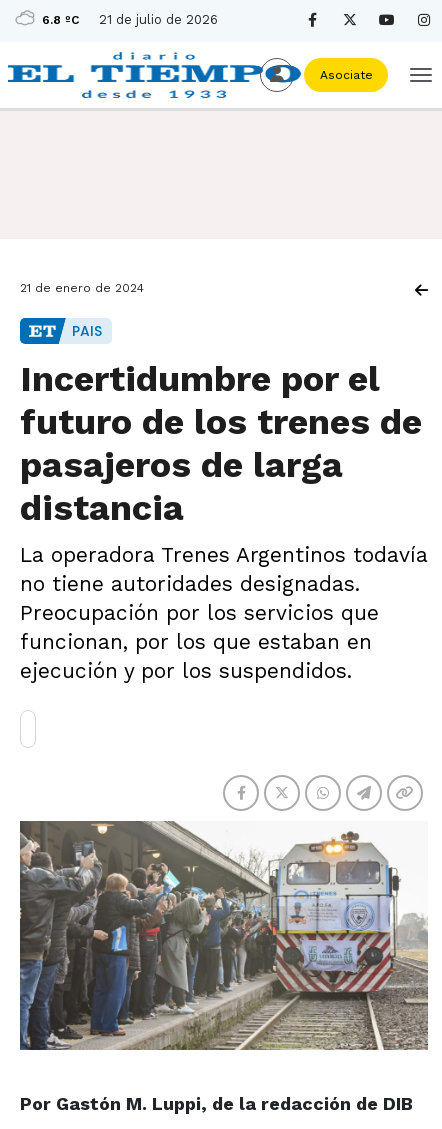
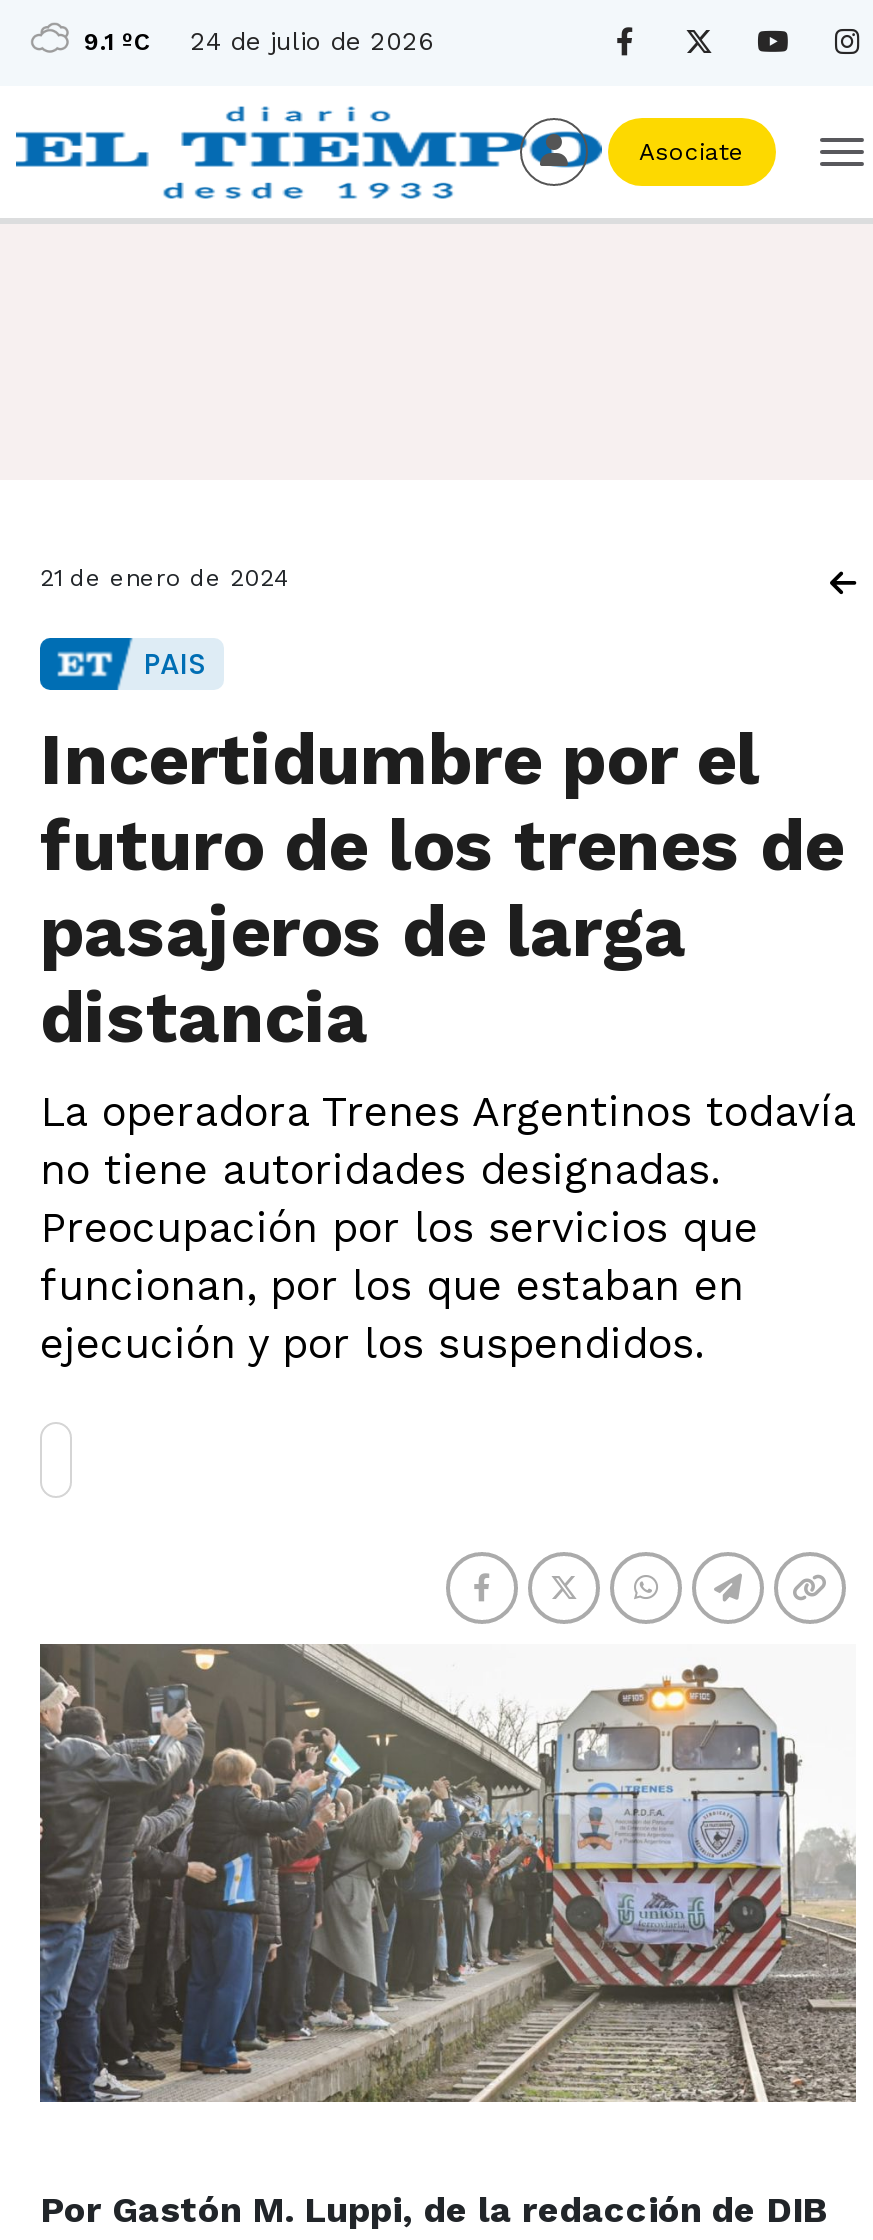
[42,13,79,27] 6.8 ºC -> [84,28,150,56] 9.1 ºC
[99,12,218,27] 21 de julio de 2026 -> [190,26,434,56] 24 de julio de 2026

